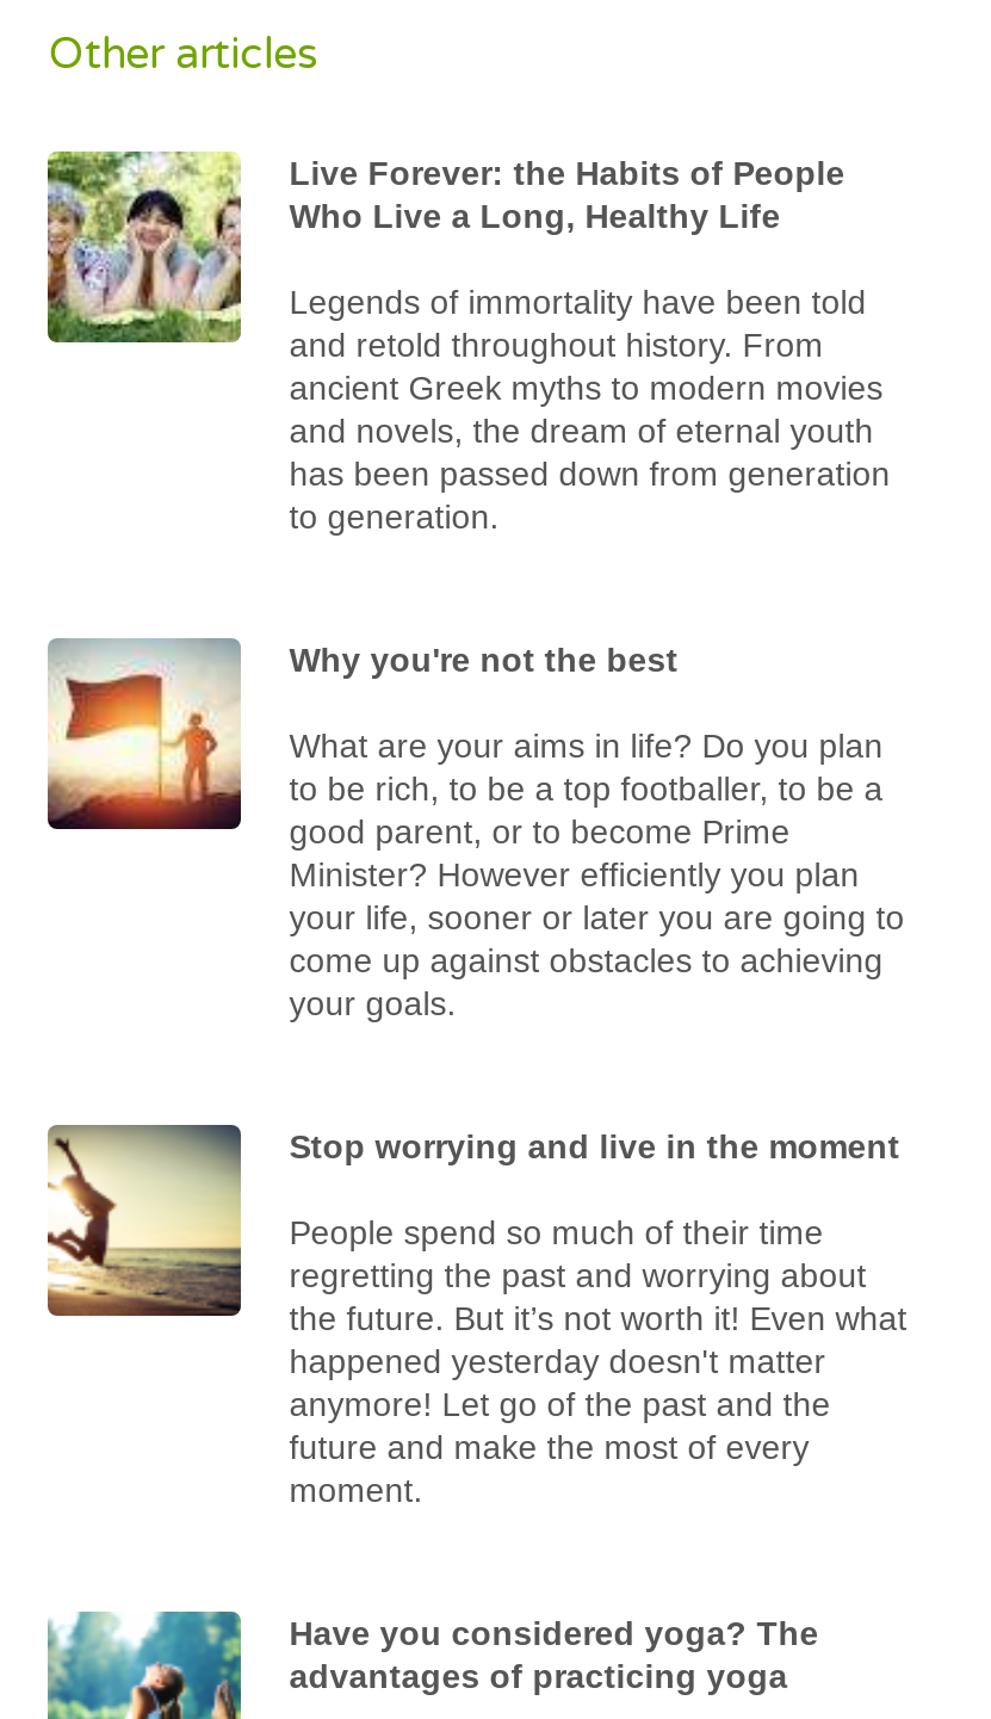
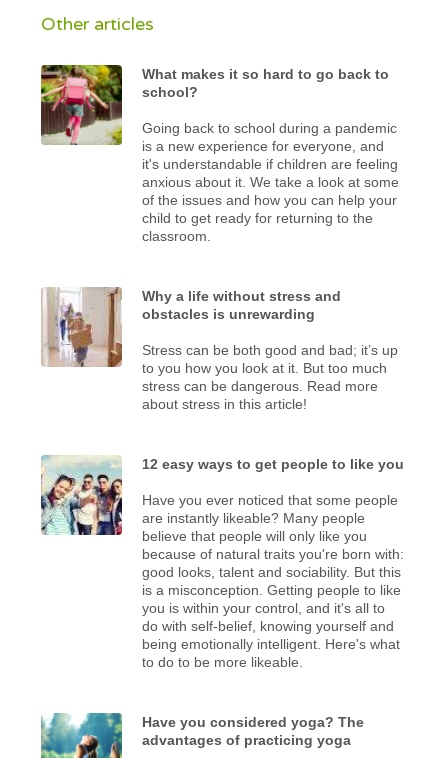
[45,149,845,342] [image] | Live Forever: the Habits of People | Who Live a Long, Healthy Life -> [40,64,389,145] [image] | What makes it so hard to go back to | school?
[289,282,890,535] Legends of immortality have been told | and retold throughout history. From | ancient Greek myths to modern movies | and novels, the dream of eternal youth | has been passed down from generation | to generation. -> [142,120,399,244] Going back to school during a pandemic | is a new experience for everyone, and | it's understandable if children are feeling | anxious about it. We take a look at some | of the issues and how you can help your | child to get ready for returning to the | classroom.
[48,636,678,831] [image] | Why you're not the best -> [41,286,341,368] [image] | Why a life without stress and | obstacles is unrewarding
[289,726,904,1021] What are your aims in life? Do you plan | to be rich, to be a top footballer, to be a | good parent, or to become Prime | Minister? However efficiently you plan | your life, sooner or later you are going to | come up against obstacles to achieving | your goals. -> [142,342,398,412] Stress can be both good and bad; it’s up | to you how you look at it. But too much | stress can be dangerous. Read more | about stress in this article!
[45,1082,900,1318] [image] | Stop worrying and live in the moment -> [40,454,404,553] [image] | 12 easy ways to get people to like you
[289,1212,907,1508] People spend so much of their time | regretting the past and worrying about | the future. But it’s not worth it! Even what | happened yesterday doesn't matter | anymore! Let go of the past and the | future and make the most of every | moment. -> [142,492,404,670] Have you ever noticed that some people | are instantly likeable? Many people | believe that people will only like you | because of natural traits you're born with: | good looks, talent and sociability. But this | is a misconception. Getting people to like | you is within your control, and it's all to | do with self-belief, knowing yourself and | being emotionally intelligent. Here's what | to do to be more likeable.

